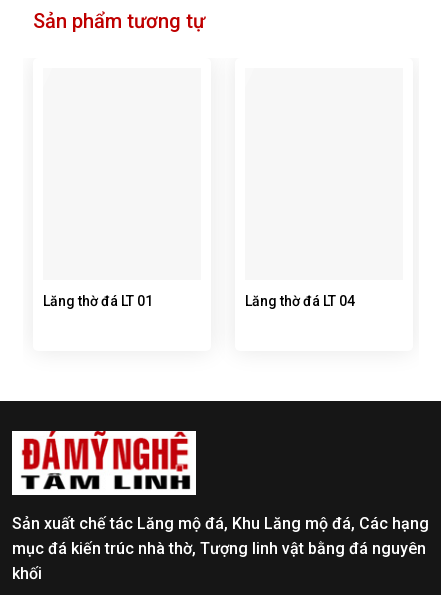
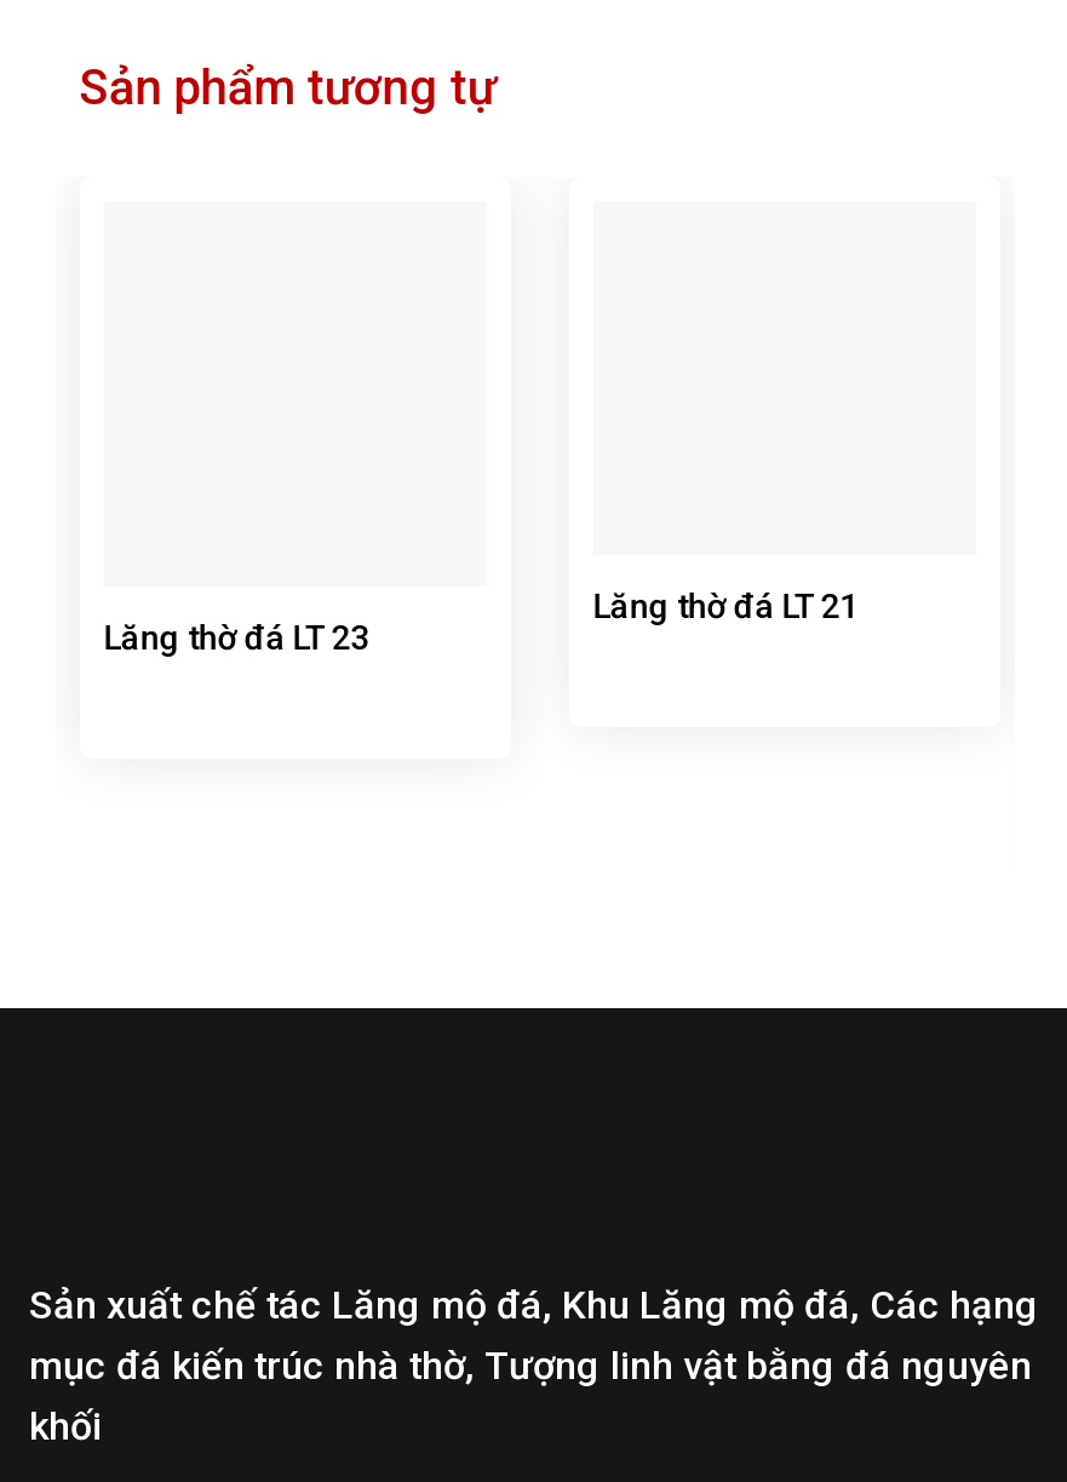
[43,293,153,309] Lăng thờ đá LT 01 -> [103,618,370,657] Lăng thờ đá LT 23
[245,293,355,309] Lăng thờ đá LT 04 -> [593,587,859,626] Lăng thờ đá LT 21
[11,430,197,496] [image] -> none

